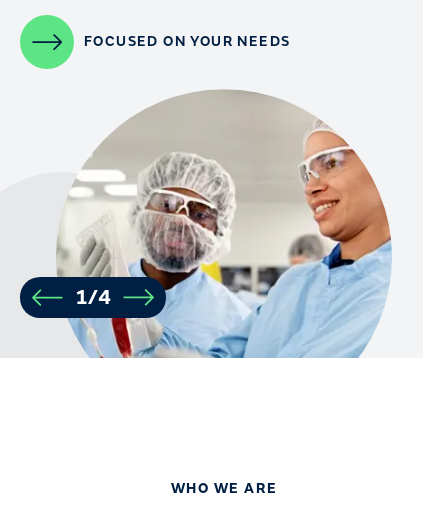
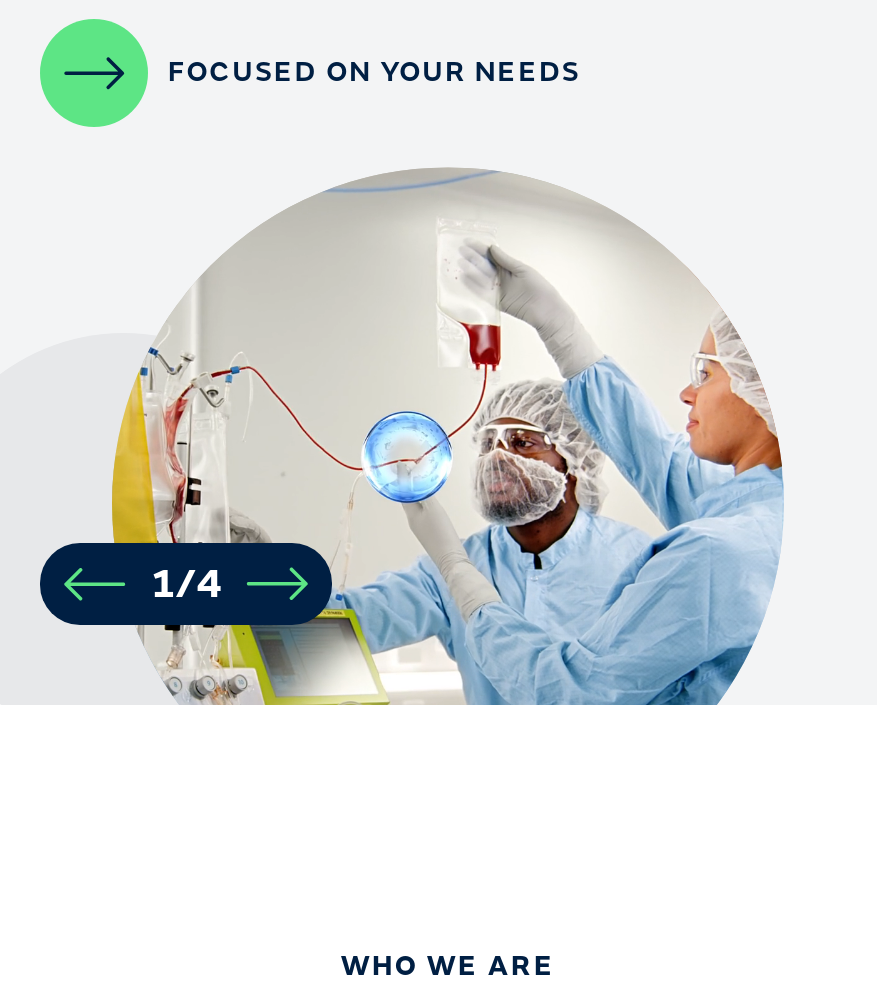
[56,113,391,359] [image] -> [110,213,782,707] [image]

